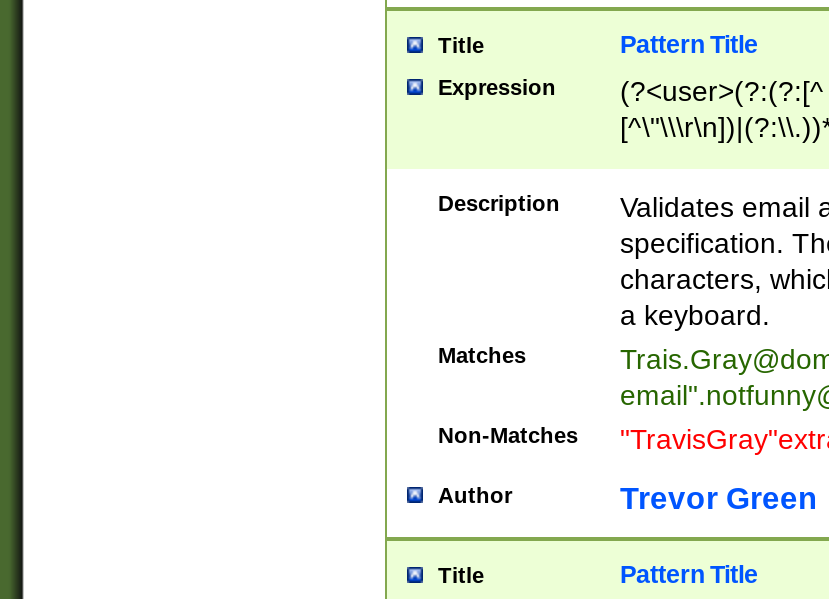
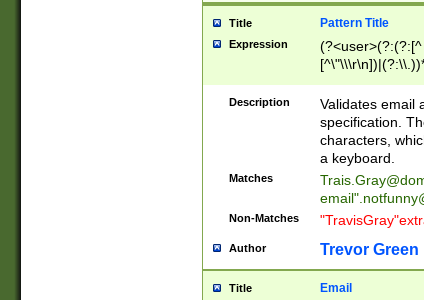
[620,561,758,589] Pattern Title -> [319,281,351,295] Email

